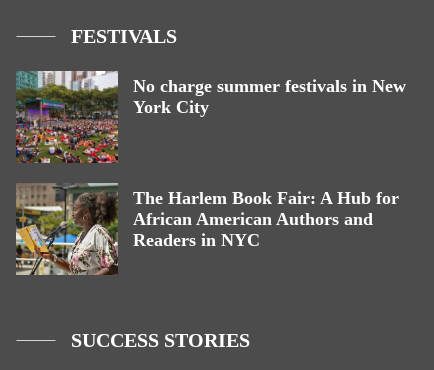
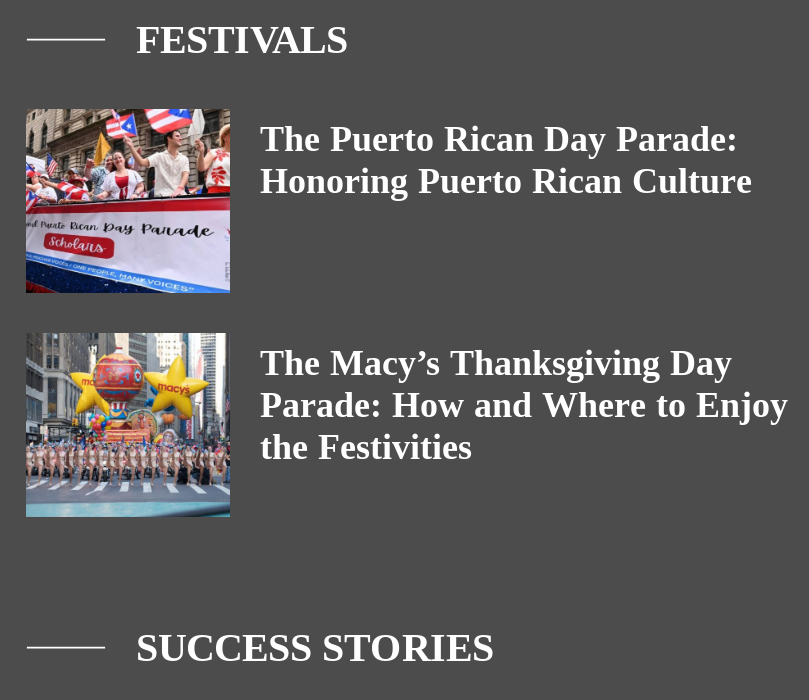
[15,70,406,164] [image] | No charge summer festivals in New | York City -> [24,107,752,295] [image] | The Puerto Rican Day Parade: | Honoring Puerto Rican Culture
[15,182,399,276] [image] | The Harlem Book Fair: A Hub for | African American Authors and | Readers in NYC -> [24,331,788,519] [image] | The Macy’s Thanksgiving Day | Parade: How and Where to Enjoy | the Festivities

